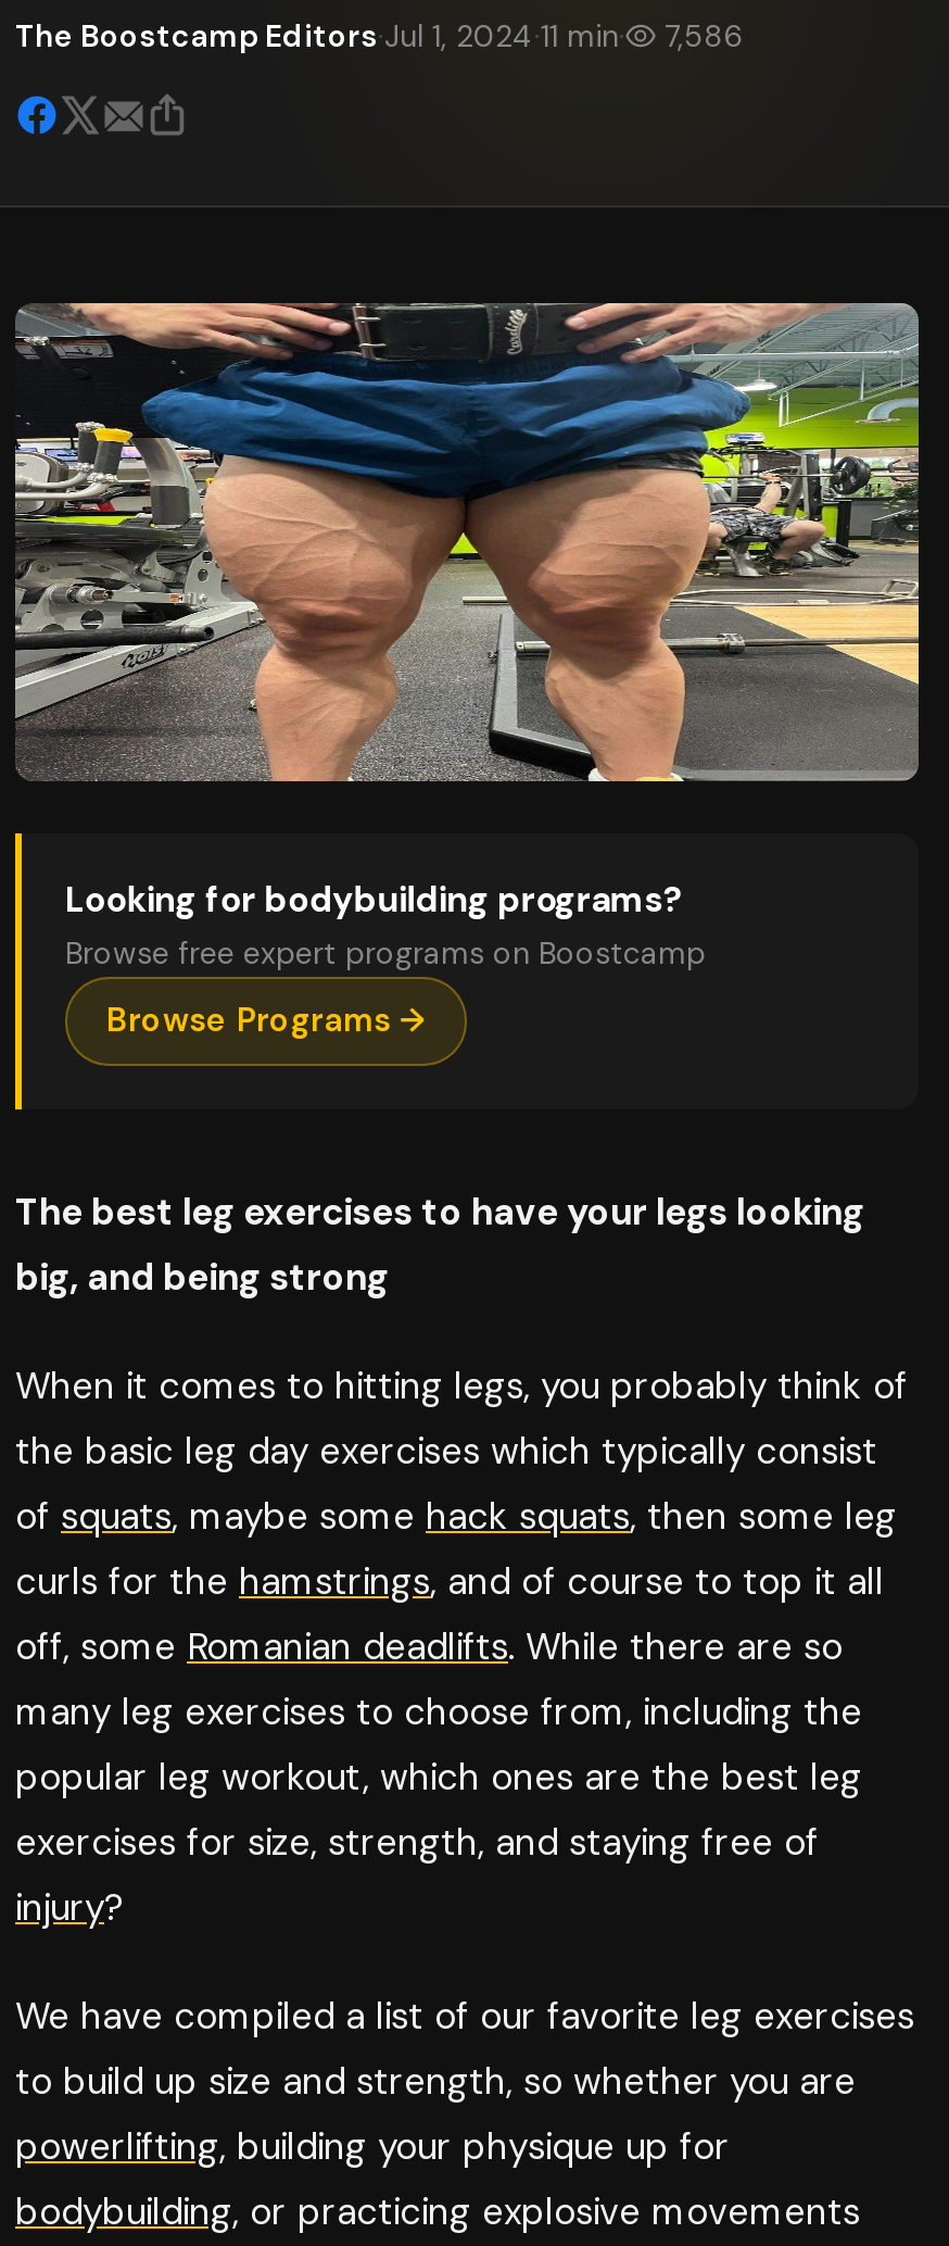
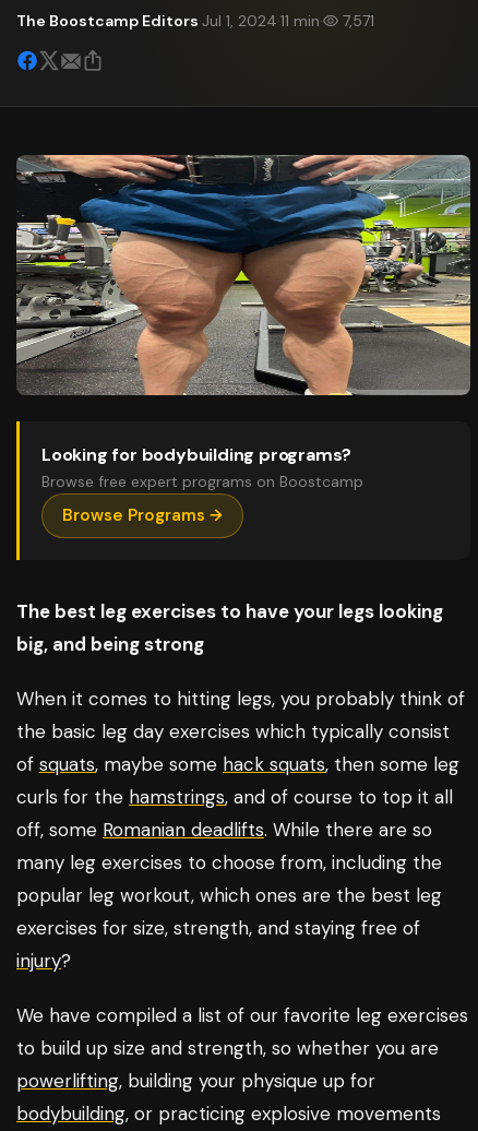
[15,16,743,55] The Boostcamp Editors · Jul 1, 2024 · 11 min · 7,586 -> [16,11,374,31] The Boostcamp Editors · Jul 1, 2024 · 11 min · 7,571

